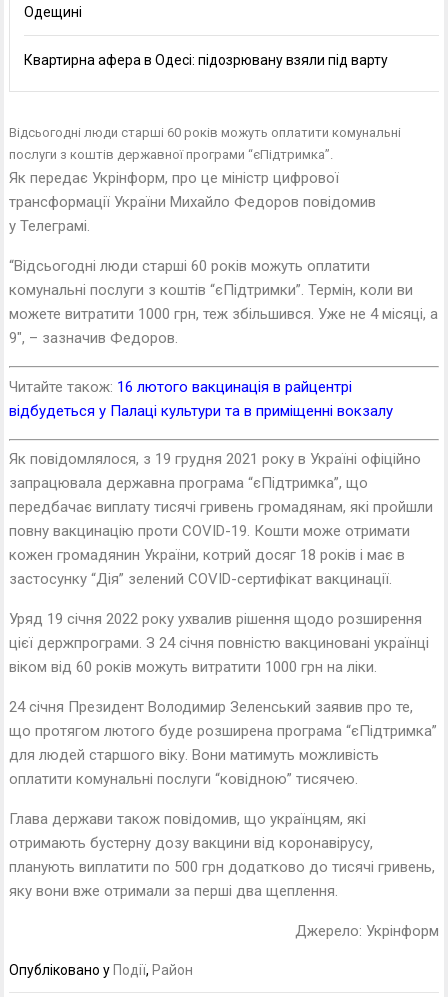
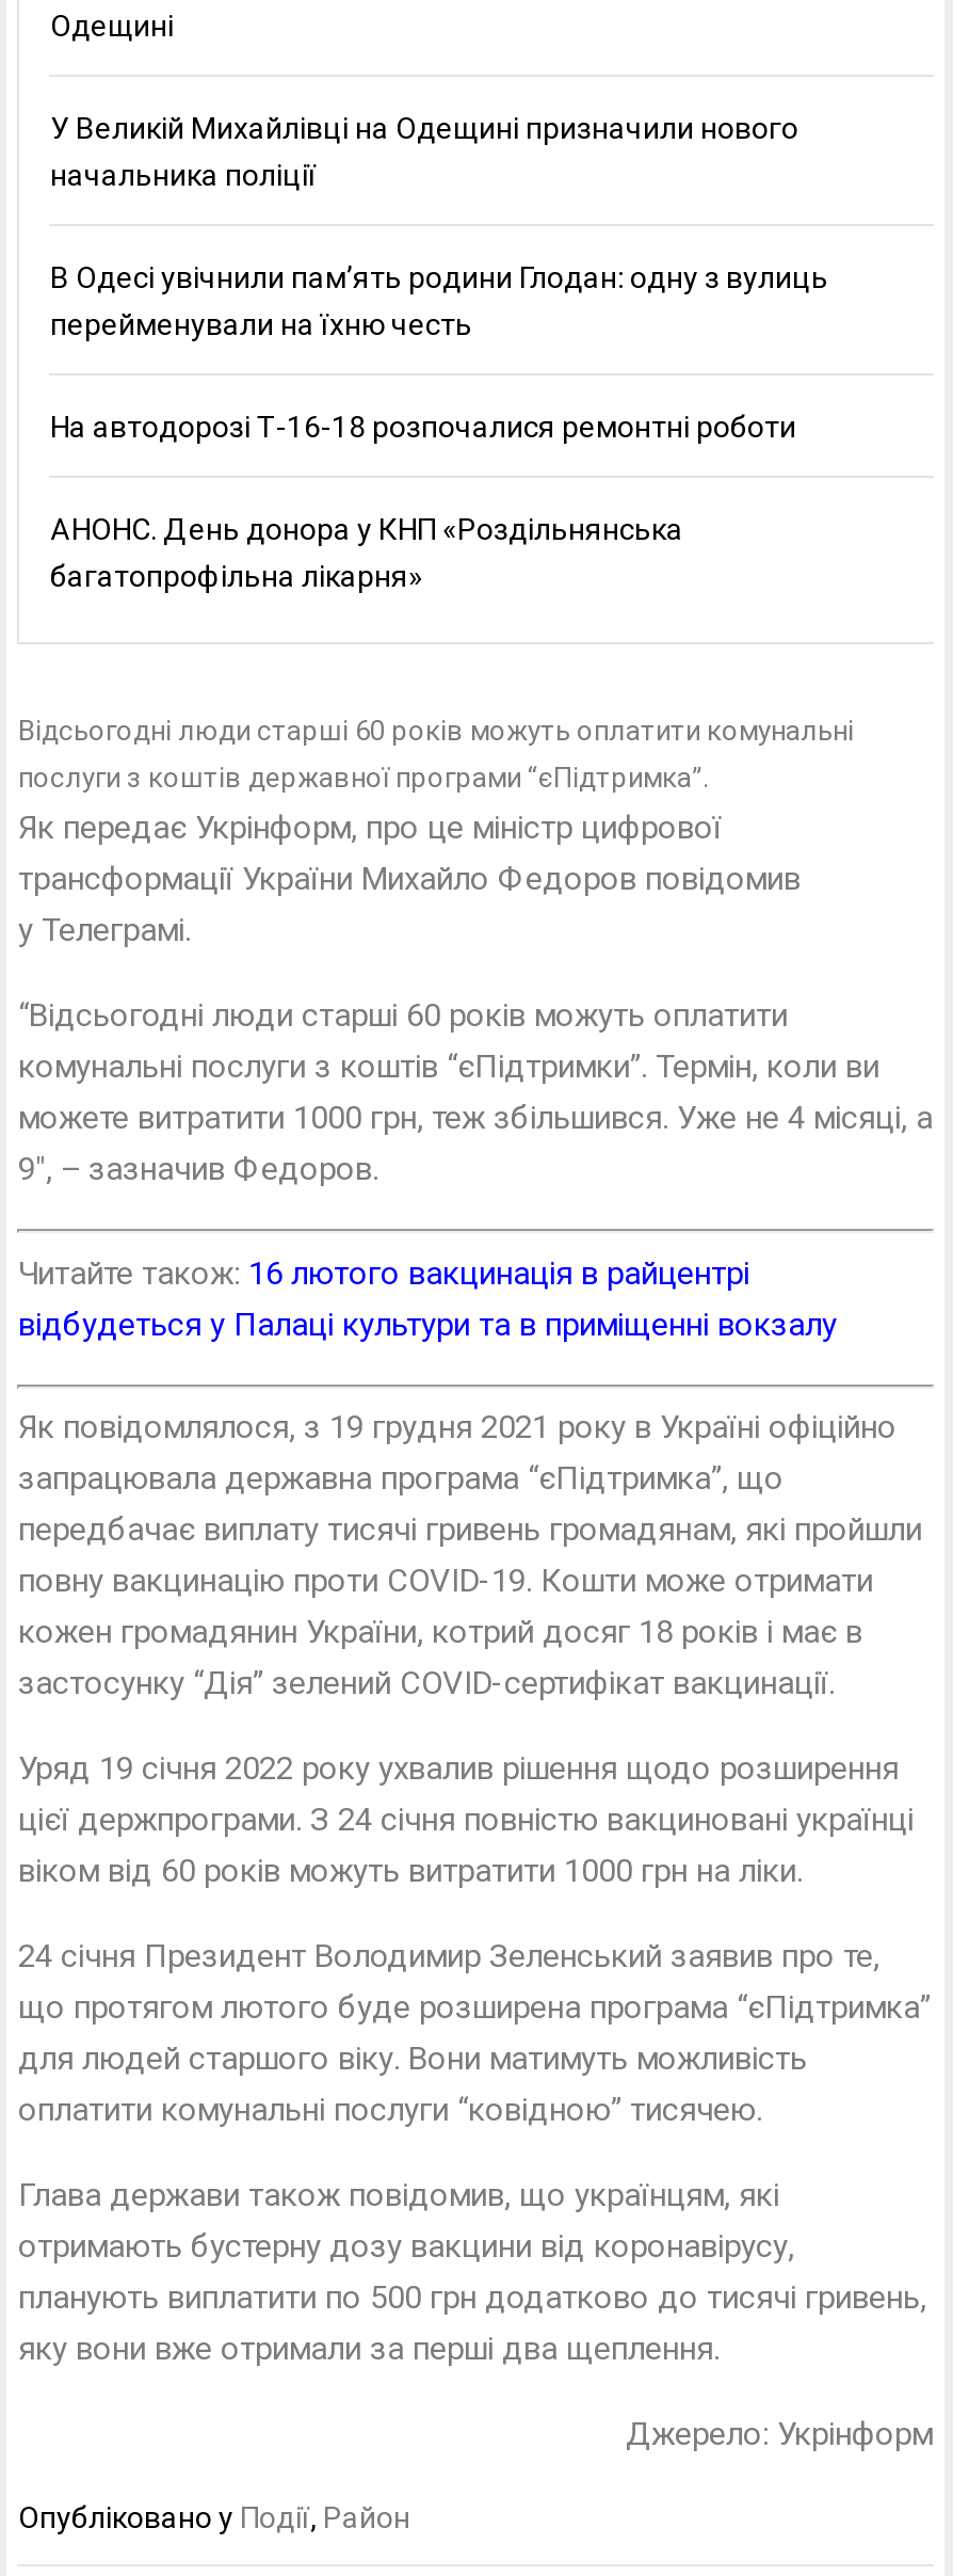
[24,52,388,68] Квартирна афера в Одесі: підозрювану взяли під варту -> [50,111,828,593] У Великій Михайлівці на Одещині призначили нового | начальника поліції | В Одесі увічнили пам’ять родини Глодан: одну з вулиць | перейменували на їхню честь | На автодорозі Т-16-18 розпочалися ремонтні роботи | АНОНС. День донора у КНП «Роздільнянська | багатопрофільна лікарня»

